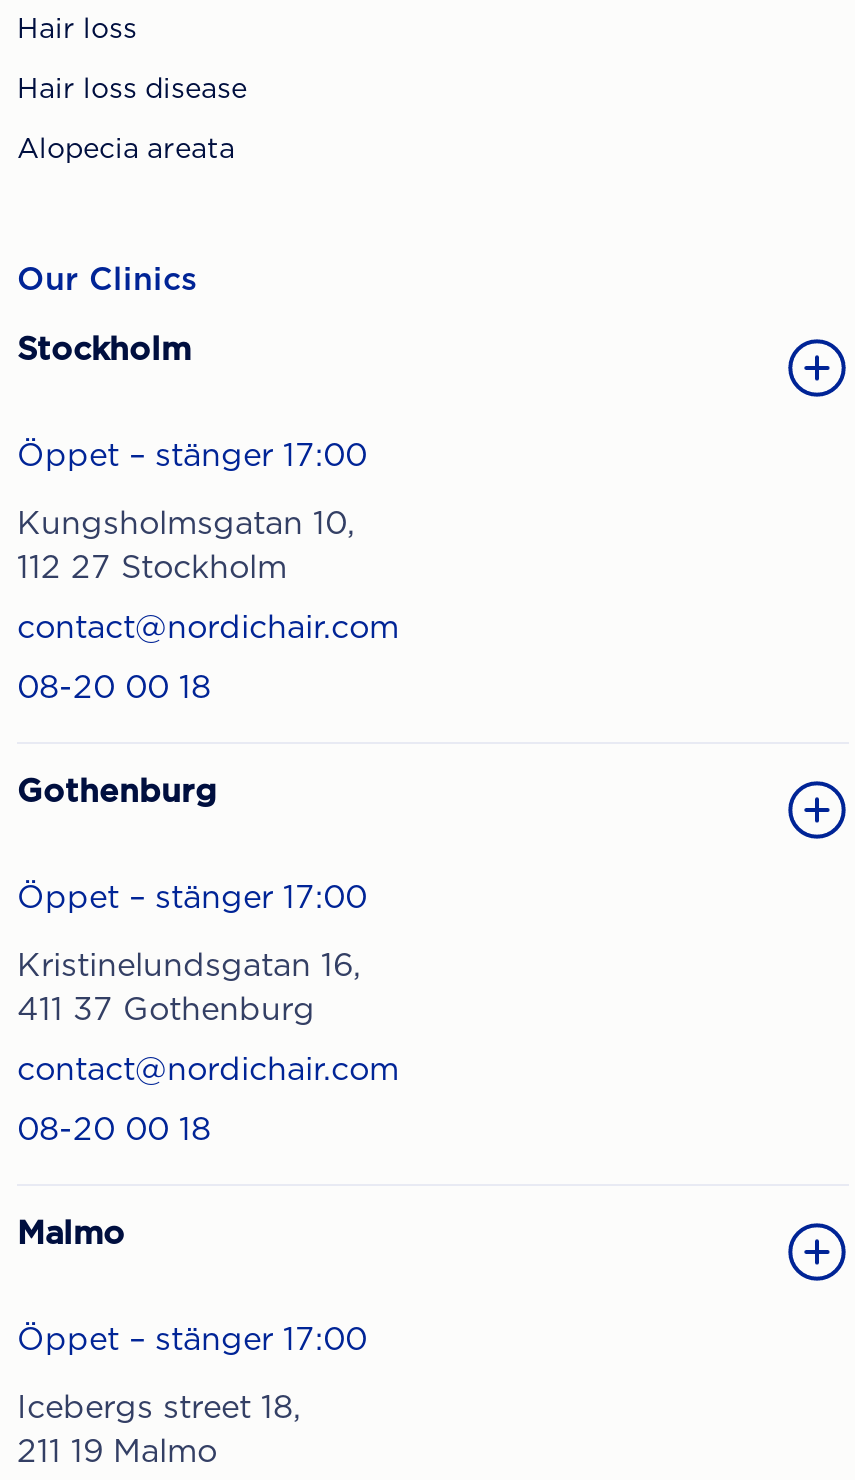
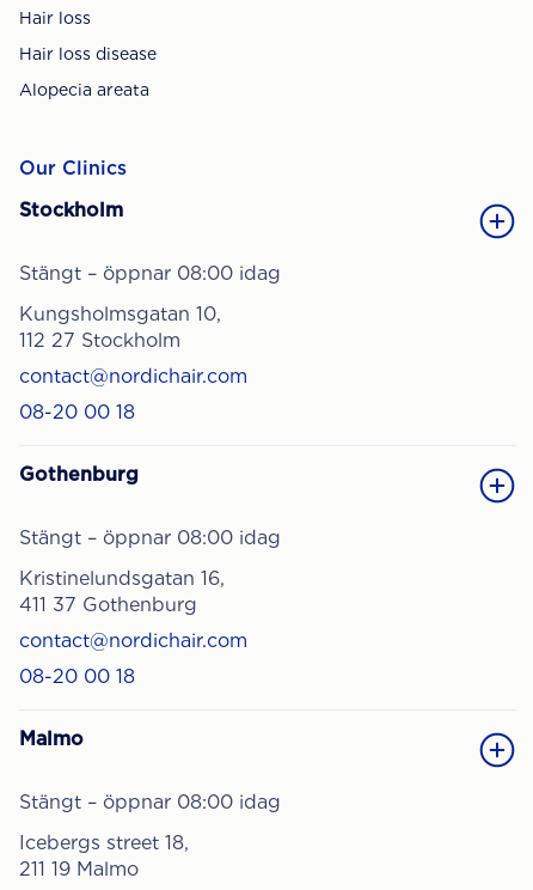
[17,436,367,474] Öppet – stänger 17:00 -> [19,262,281,285] Stängt – öppnar 08:00 idag
[17,878,367,916] Öppet – stänger 17:00 -> [19,526,281,549] Stängt – öppnar 08:00 idag
[17,1320,367,1358] Öppet – stänger 17:00 -> [19,791,281,813] Stängt – öppnar 08:00 idag

